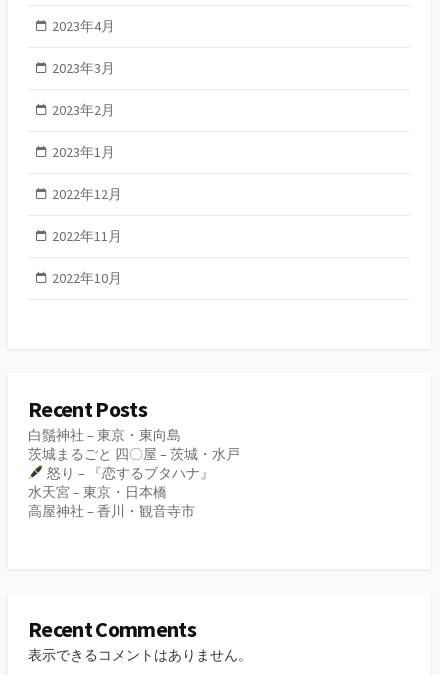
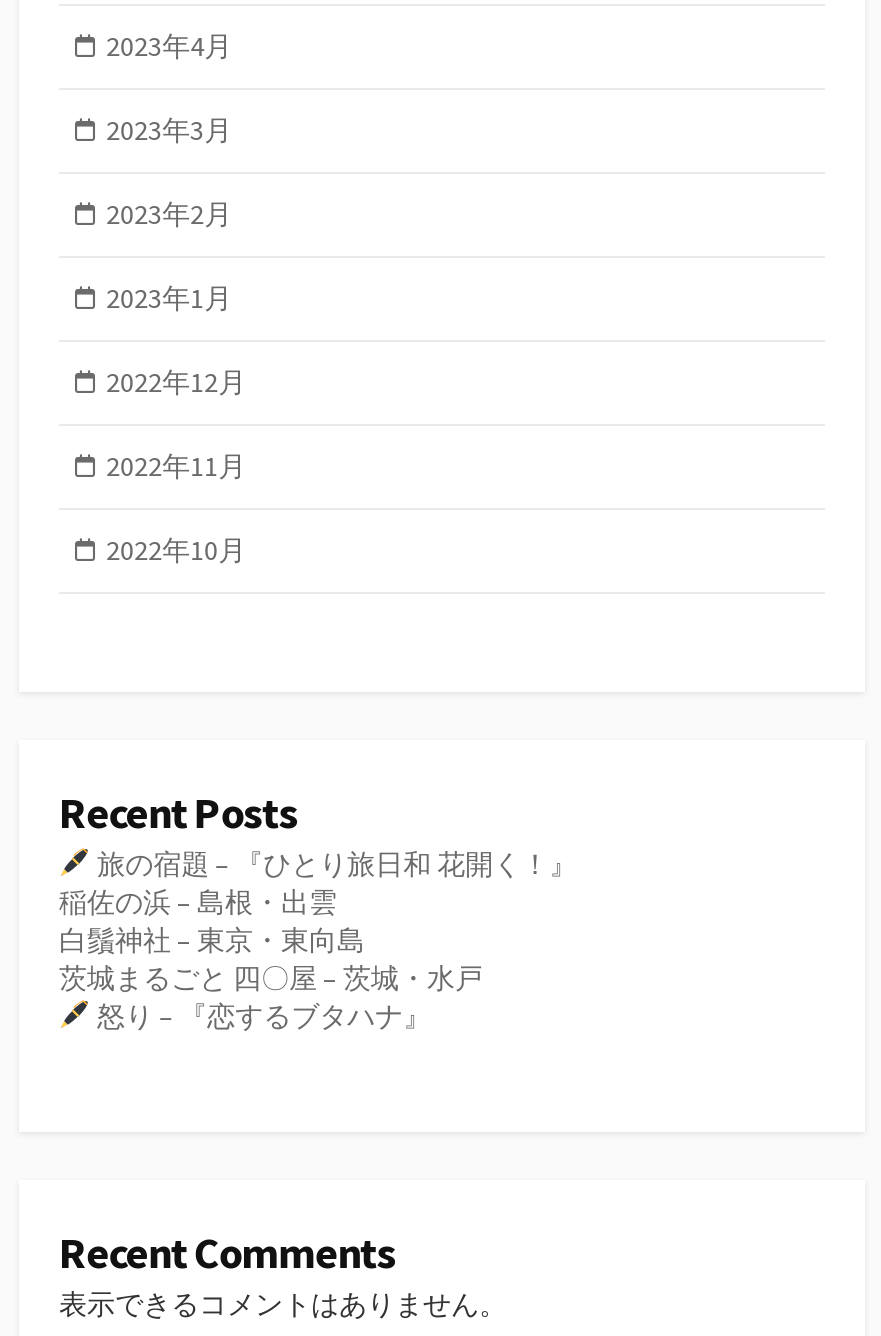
none -> [59,845,577,919] 旅の宿題 – 『ひとり旅日和 花開く！』 | 稲佐の浜 – 島根・出雲
moved [28,426,240,482] -> [59,921,483,1033]: 白鬚神社 – 東京・東向島 | 茨城まるごと 四〇屋 – 茨城・水戸 | 怒り – 『恋するブタハナ』
[28,483,195,520] 水天宮 – 東京・日本橋 | 高屋神社 – 香川・観音寺市 -> none

